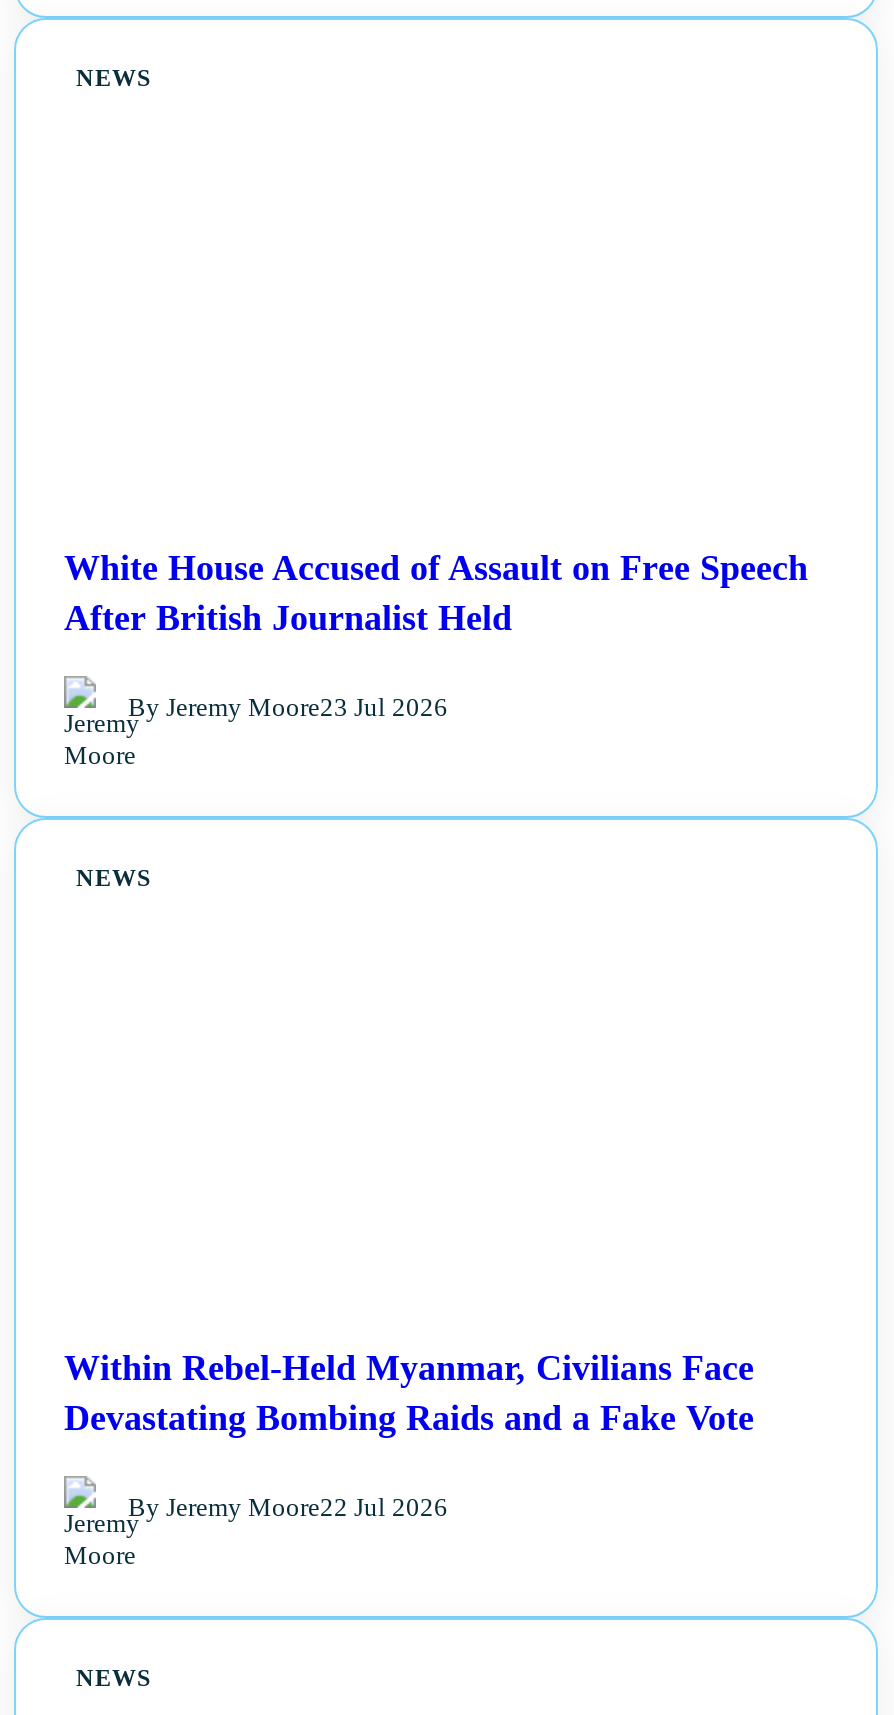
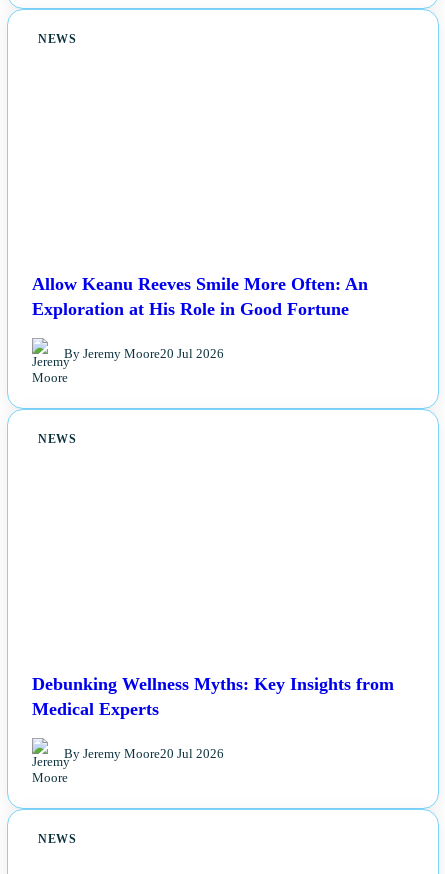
[64,547,808,637] White House Accused of Assault on Free Speech | After British Journalist Held -> [32,274,368,319] Allow Keanu Reeves Smile More Often: An | Exploration at His Role in Good Fortune
[128,691,448,721] By Jeremy Moore23 Jul 2026 -> [64,346,224,361] By Jeremy Moore20 Jul 2026
[64,1347,754,1437] Within Rebel-Held Myanmar, Civilians Face | Devastating Bombing Raids and a Fake Vote -> [32,674,394,719] Debunking Wellness Myths: Key Insights from | Medical Experts
[128,1491,448,1521] By Jeremy Moore22 Jul 2026 -> [64,746,224,761] By Jeremy Moore20 Jul 2026

